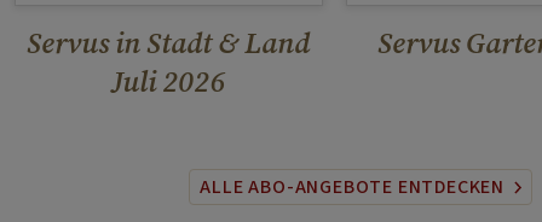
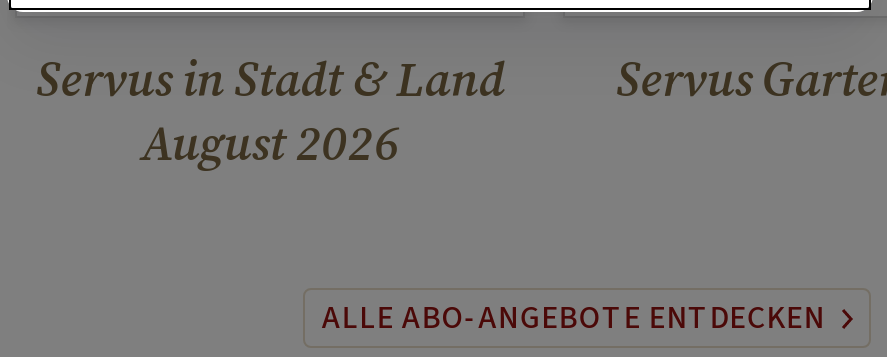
[112,62,226,101] Juli 2026 -> [141,110,399,176] August 2026

